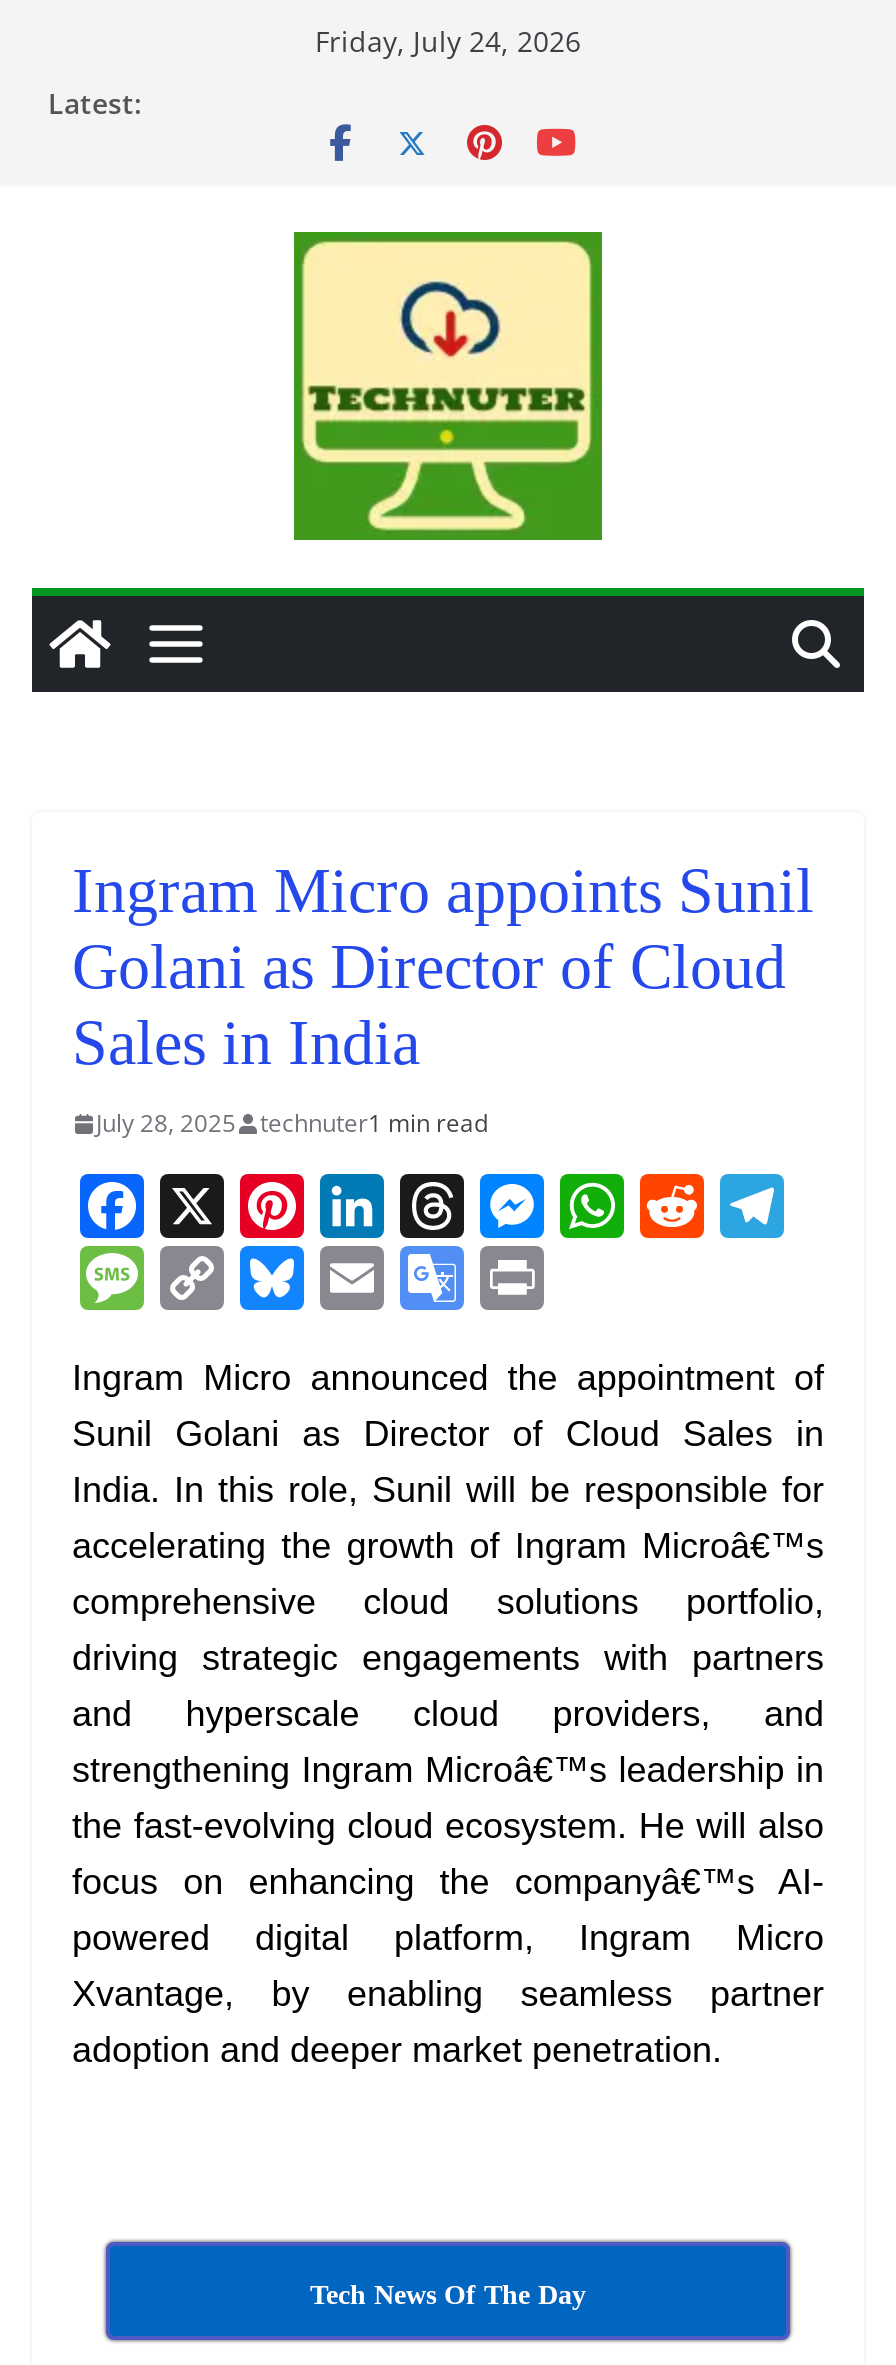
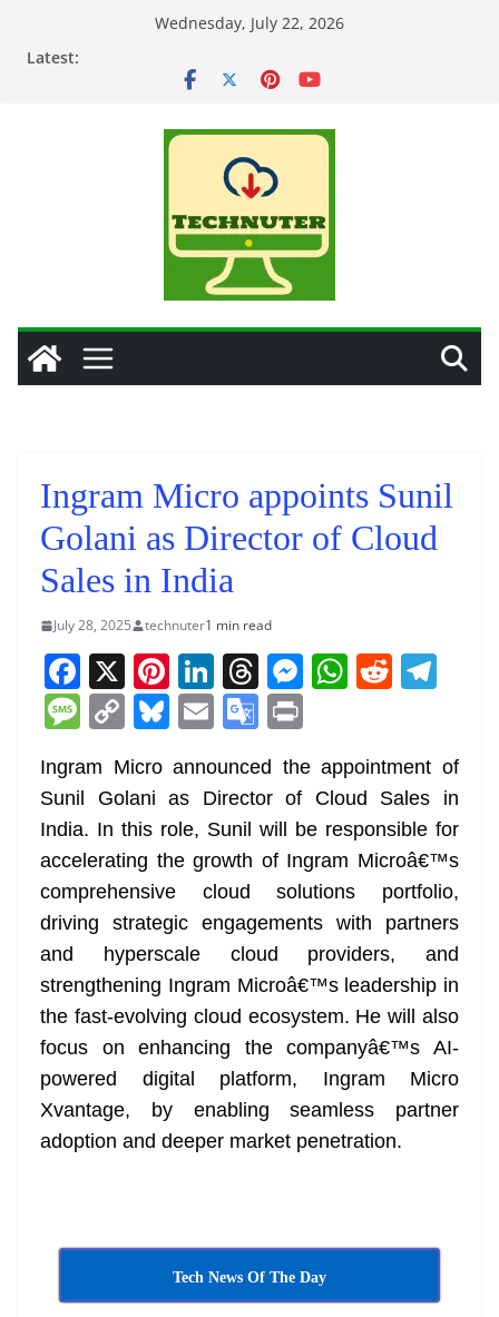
[315,22,581,60] Friday, July 24, 2026 -> [155,12,344,33] Wednesday, July 22, 2026

